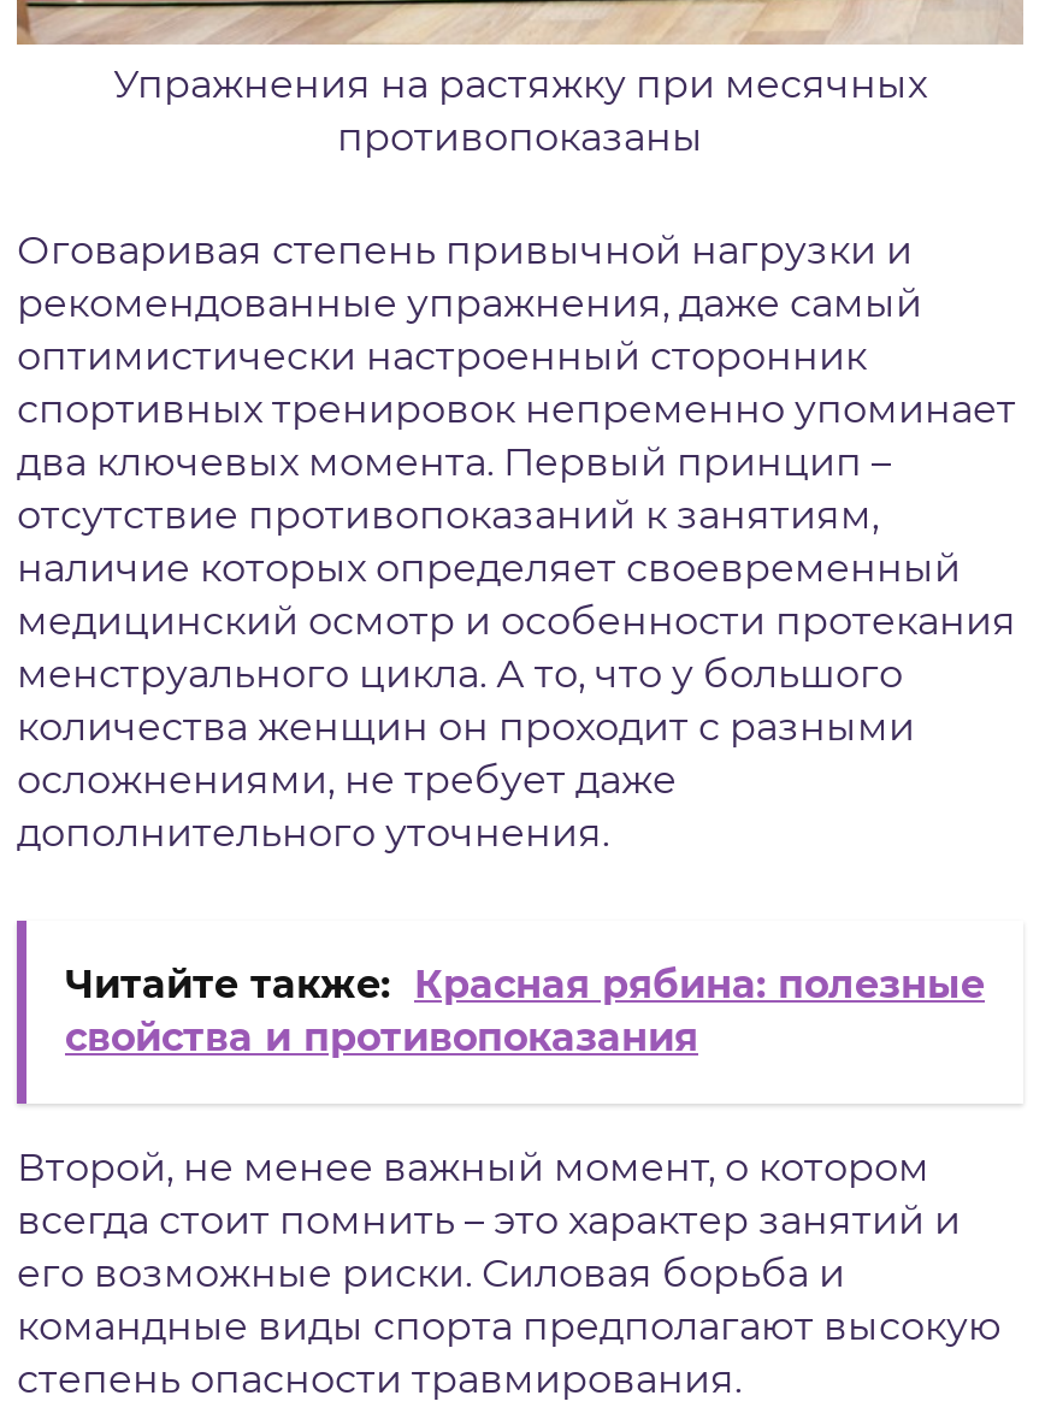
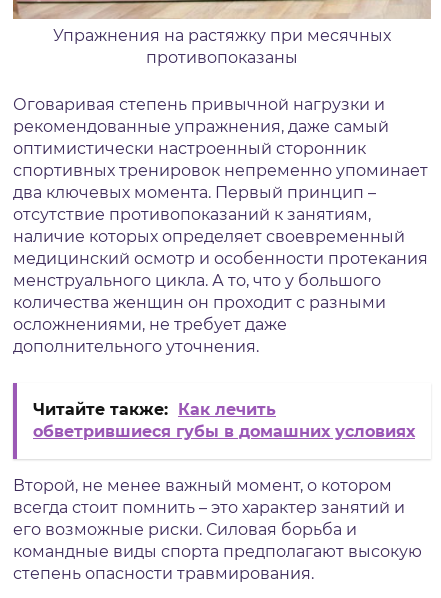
[65,963,985,1062] Читайте также: Красная рябина: полезные | свойства и противопоказания -> [33,400,415,441] Читайте также: Как лечить | обветрившиеся губы в домашних условиях

